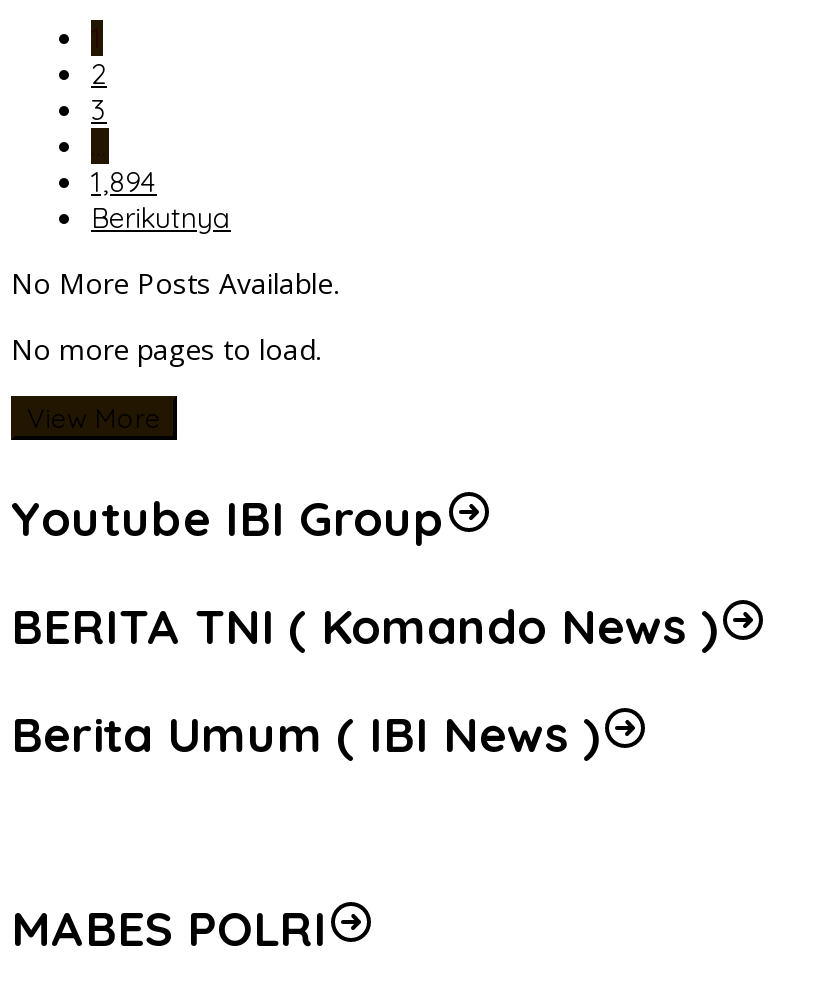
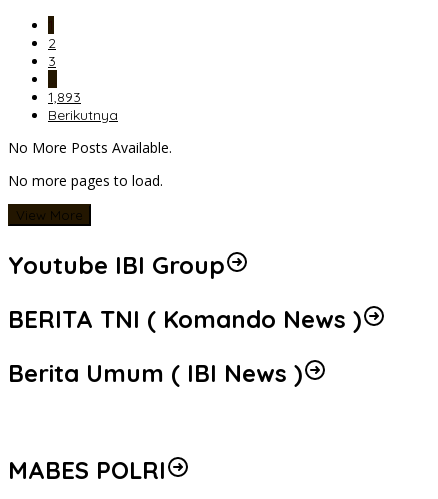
[91,164,157,200] 1,894 -> [48,88,81,106] 1,893

